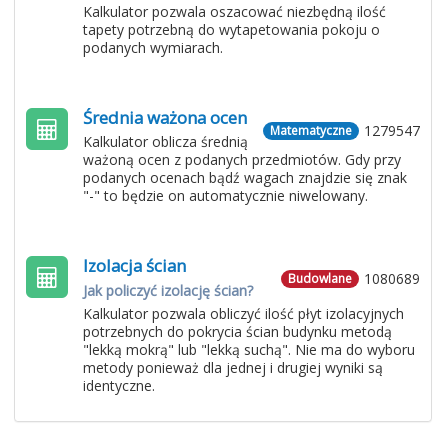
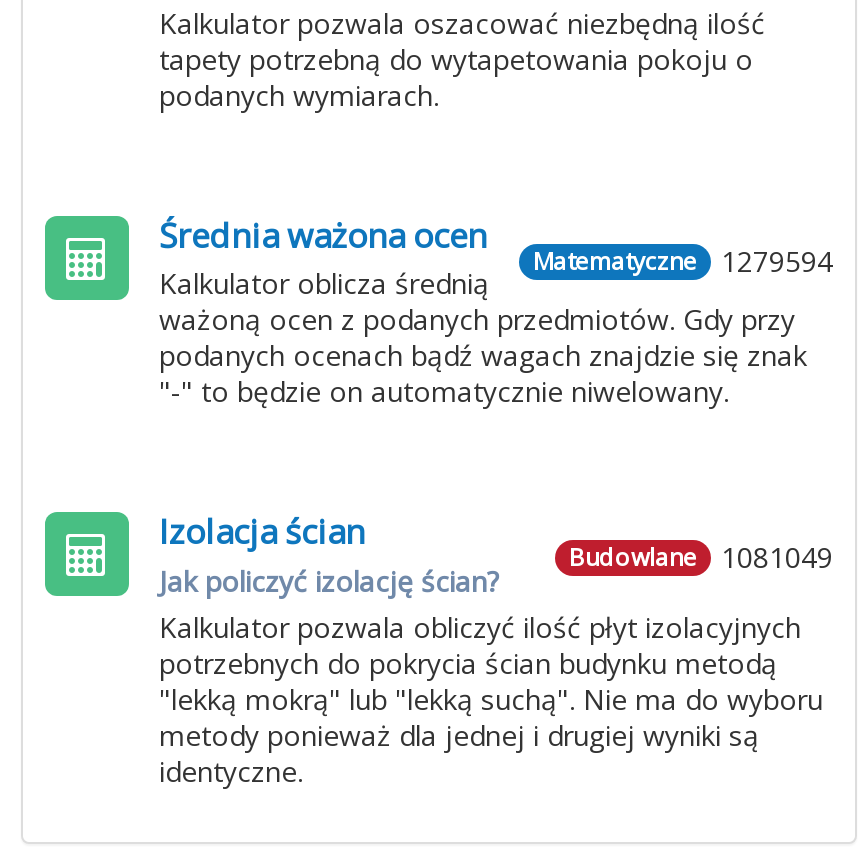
[270,121,420,140] Matematyczne 1279547 -> [533,242,833,280] Matematyczne 1279594
[288,269,420,288] Budowlane 1080689 -> [569,538,833,576] Budowlane 1081049

